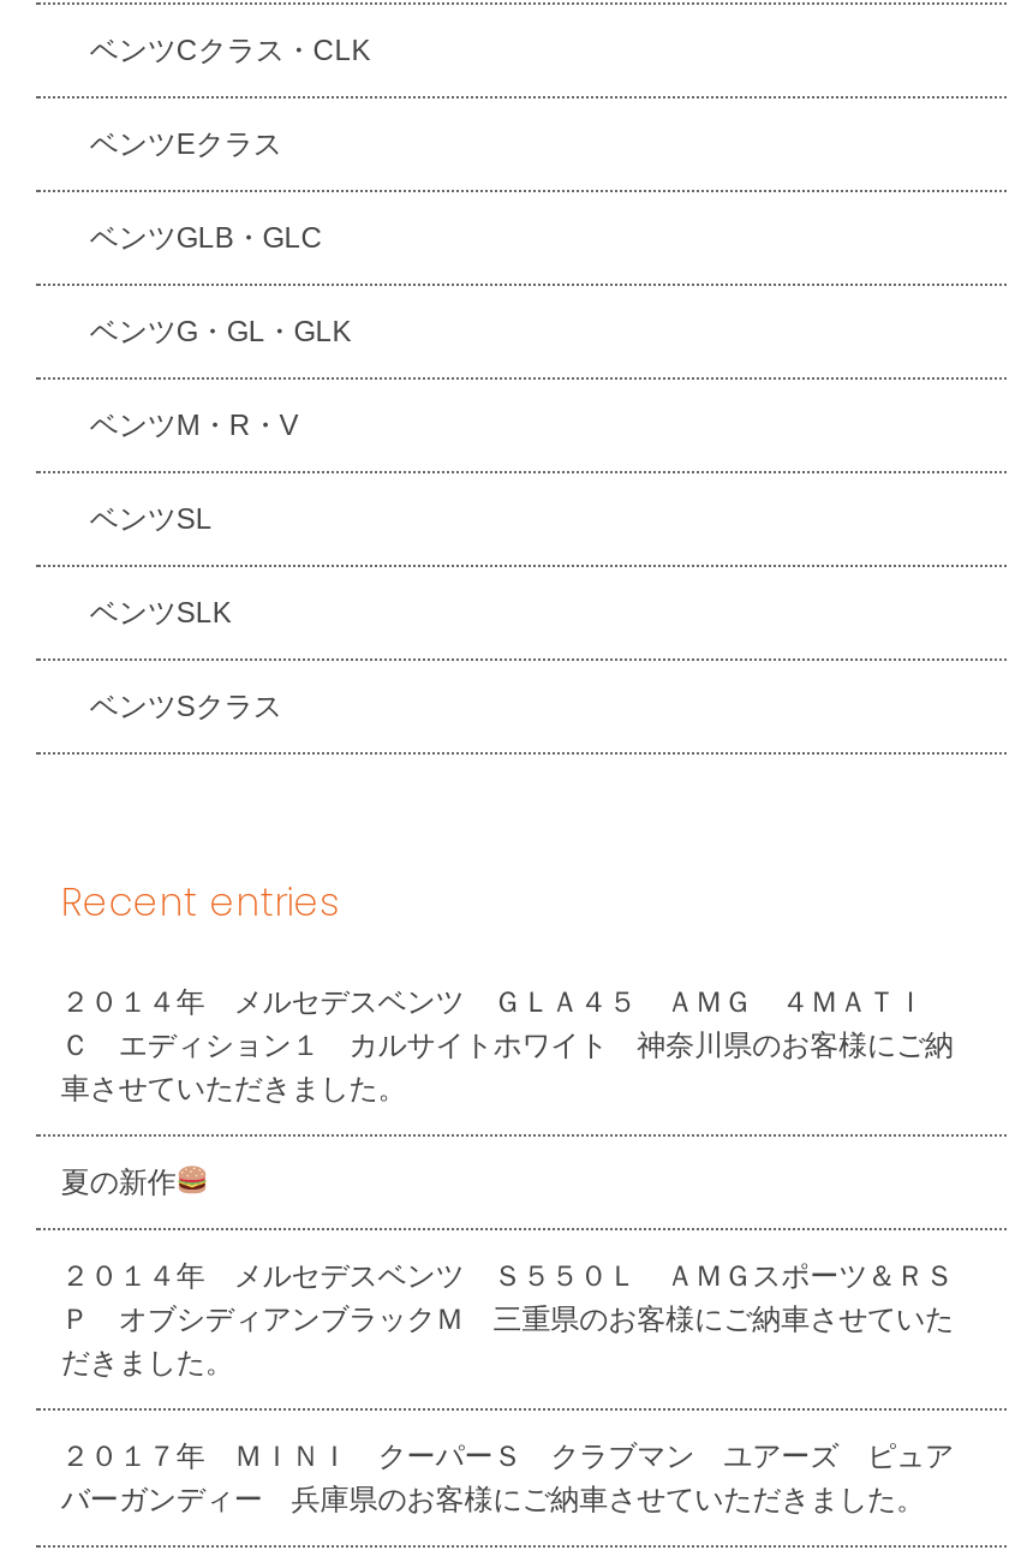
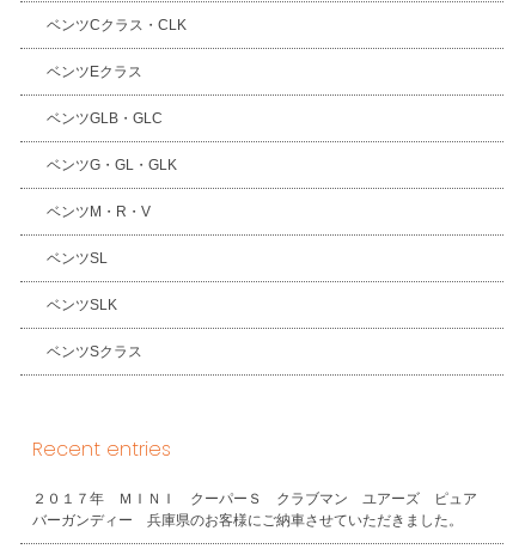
[61,986,954,1380] ２０１４年 メルセデスベンツ ＧＬＡ４５ ＡＭＧ ４ＭＡＴＩ | Ｃ エディション１ カルサイトホワイト 神奈川県のお客様にご納 | 車させていただきました。 | 夏の新作 | ２０１４年 メルセデスベンツ Ｓ５５０Ｌ ＡＭＧスポーツ＆ＲＳ | Ｐ オブシディアンブラックＭ 三重県のお客様にご納車させていた | だきました。 -> none

